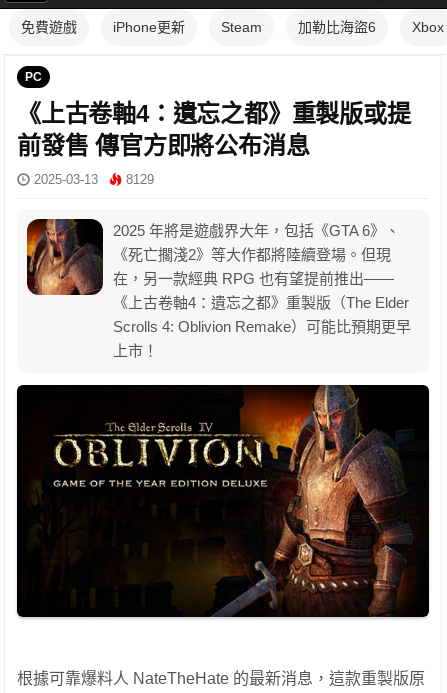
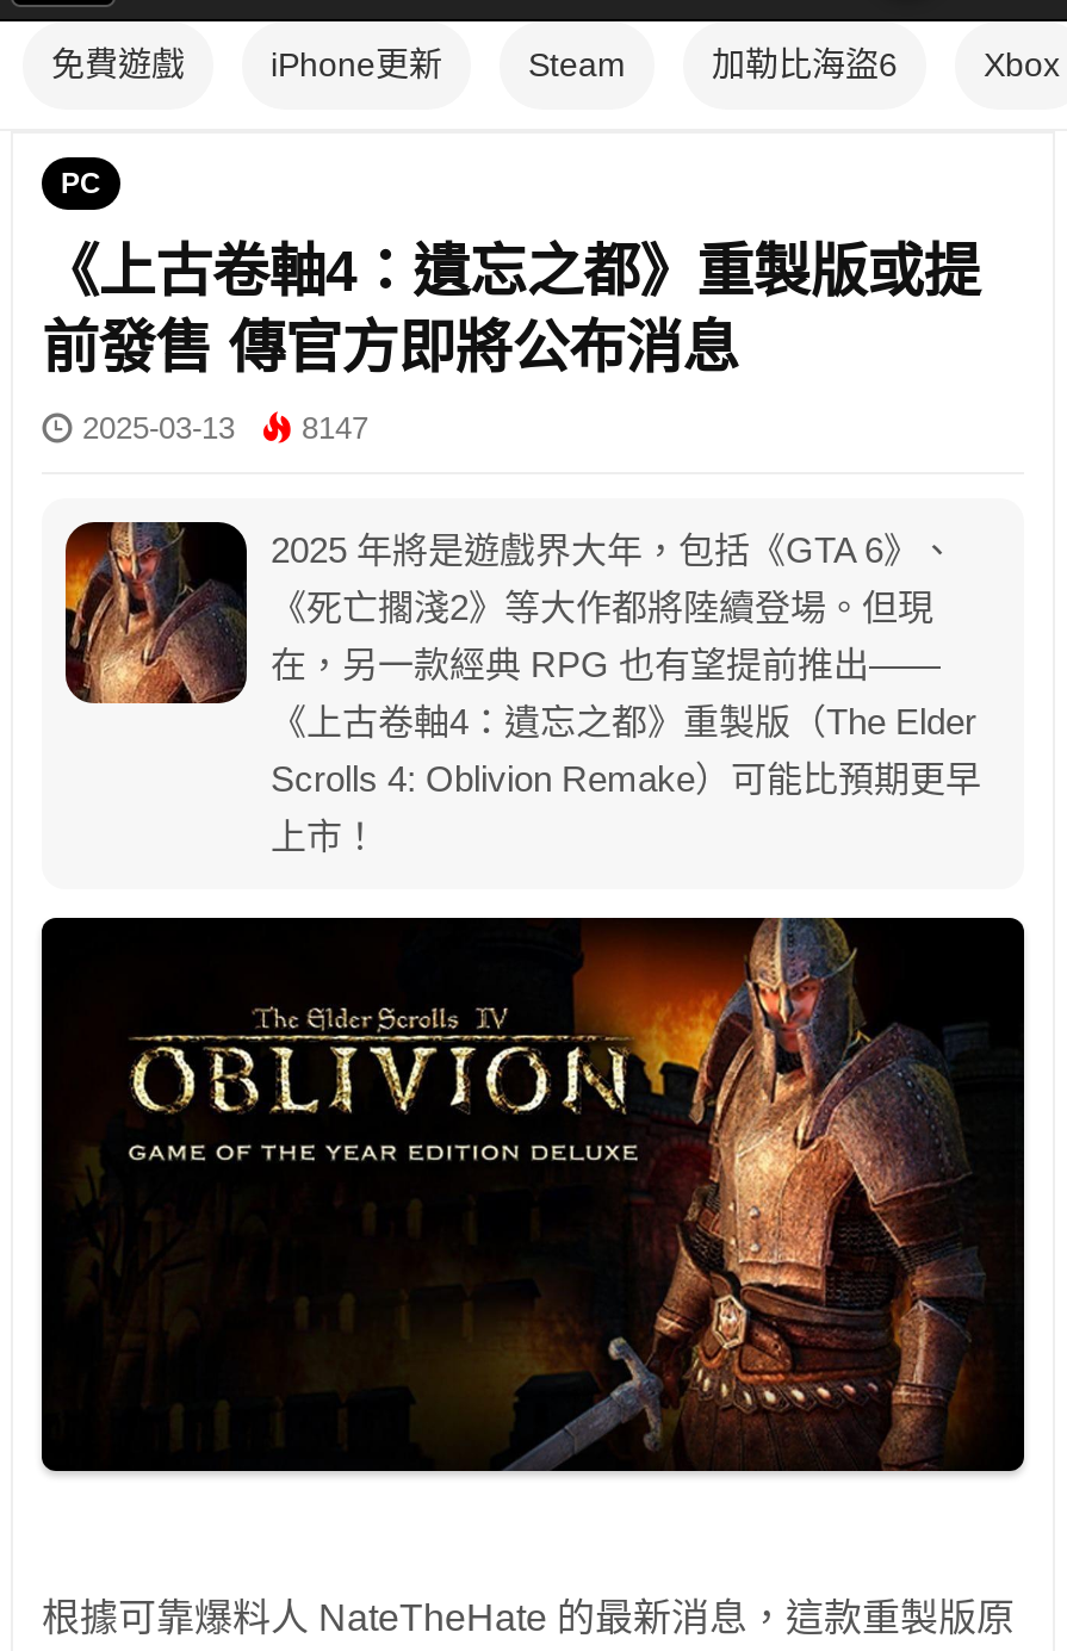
[34,172,154,187] 2025-03-13 8129 -> [82,410,368,446] 2025-03-13 8147

